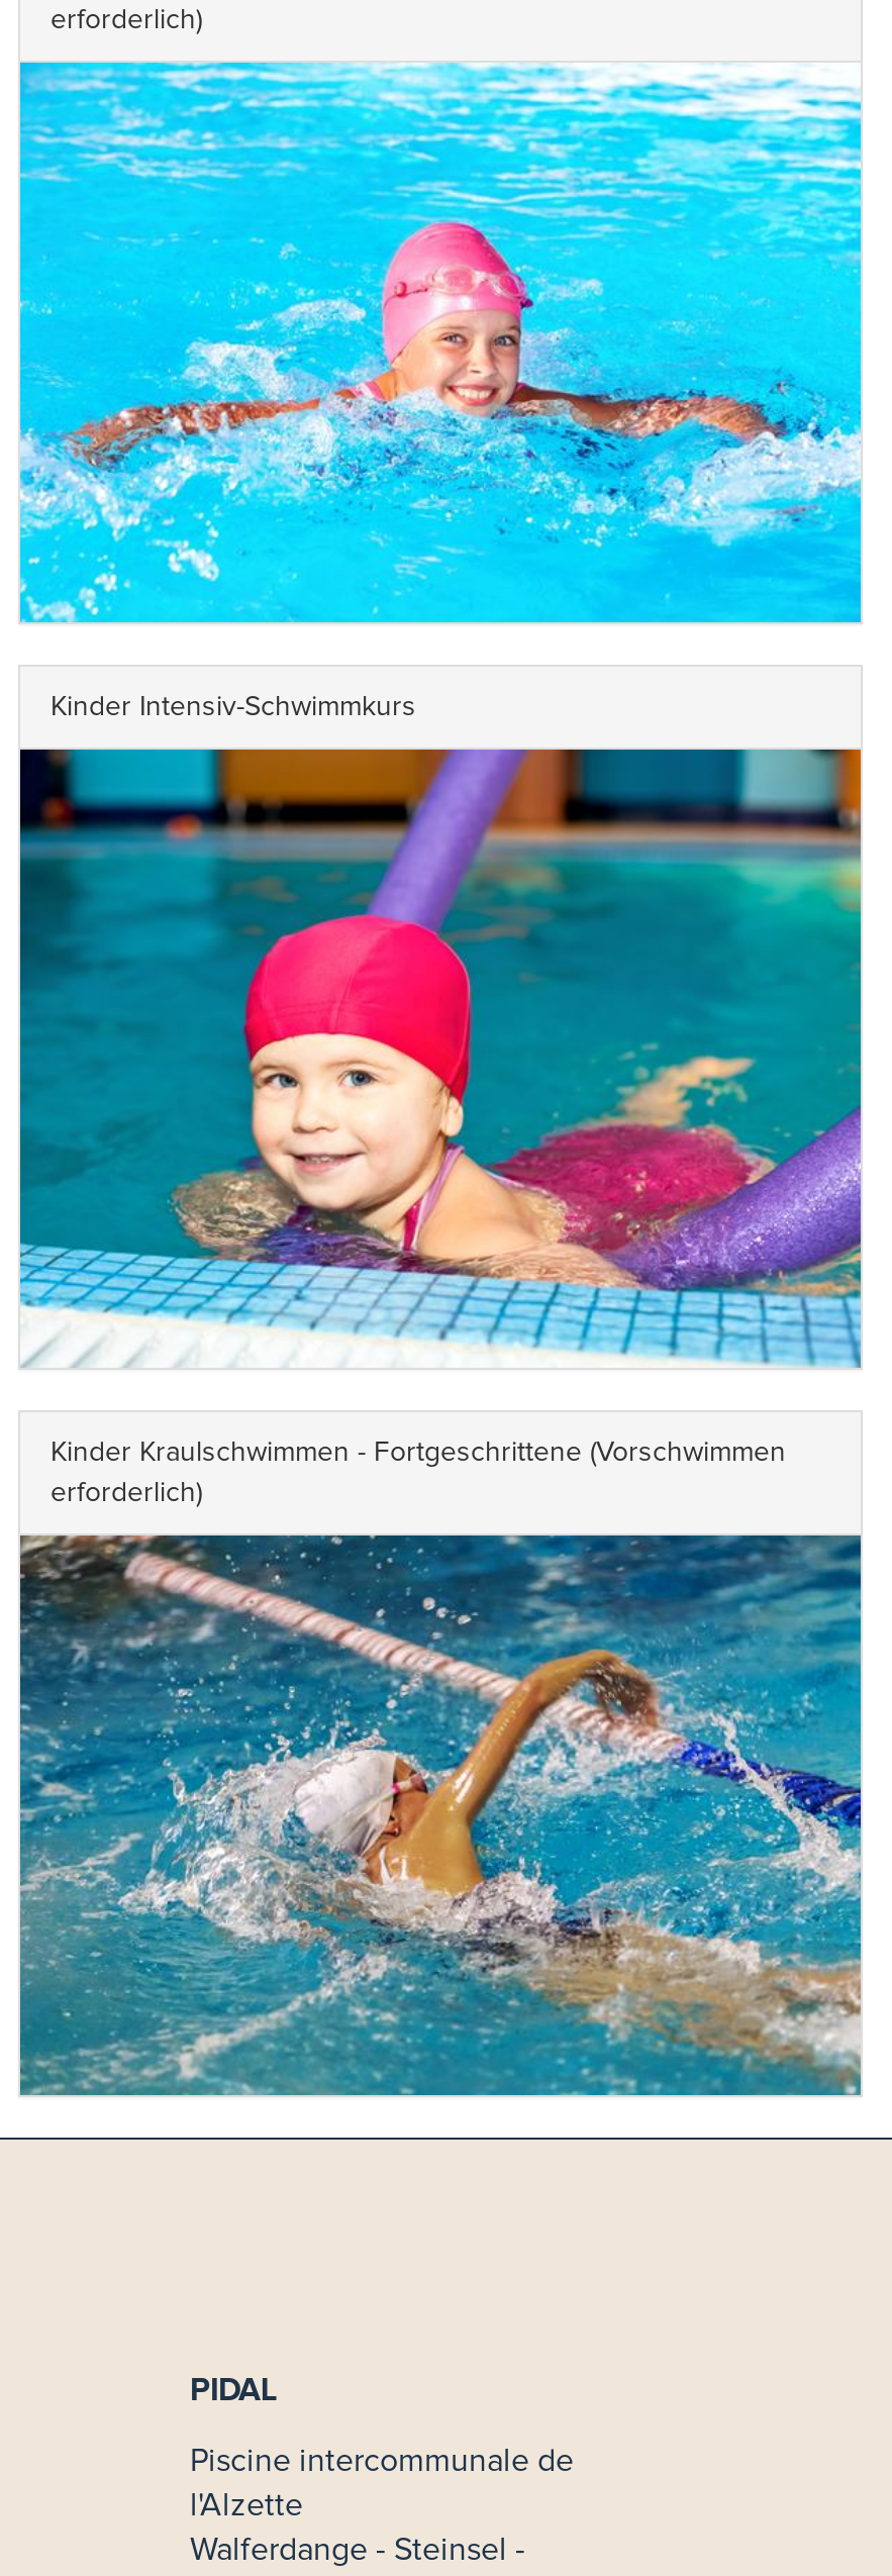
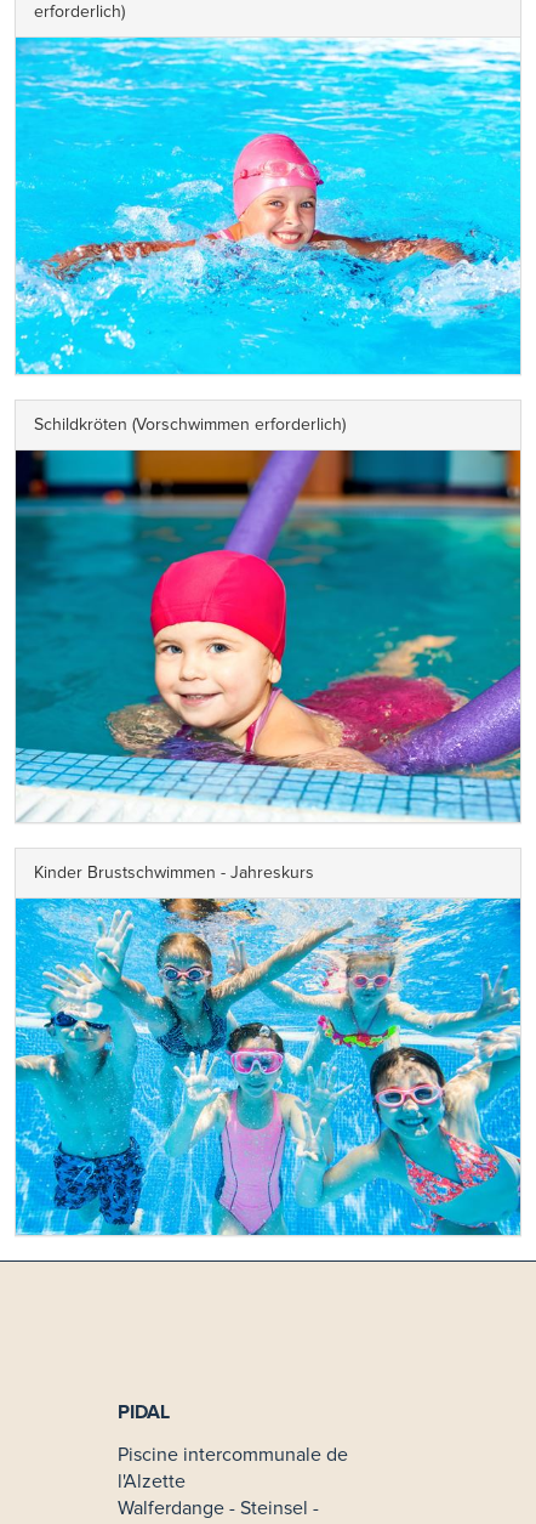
[51,694,416,722] Kinder Intensiv-Schwimmkurs -> [34,417,346,434] Schildkröten (Vorschwimmen erforderlich)
[51,1439,786,1507] Kinder Kraulschwimmen - Fortgeschrittene (Vorschwimmen | erforderlich) -> [34,865,314,882] Kinder Brustschwimmen - Jahreskurs
[18,1533,863,2095] [image] -> [15,897,521,1236] [image]

